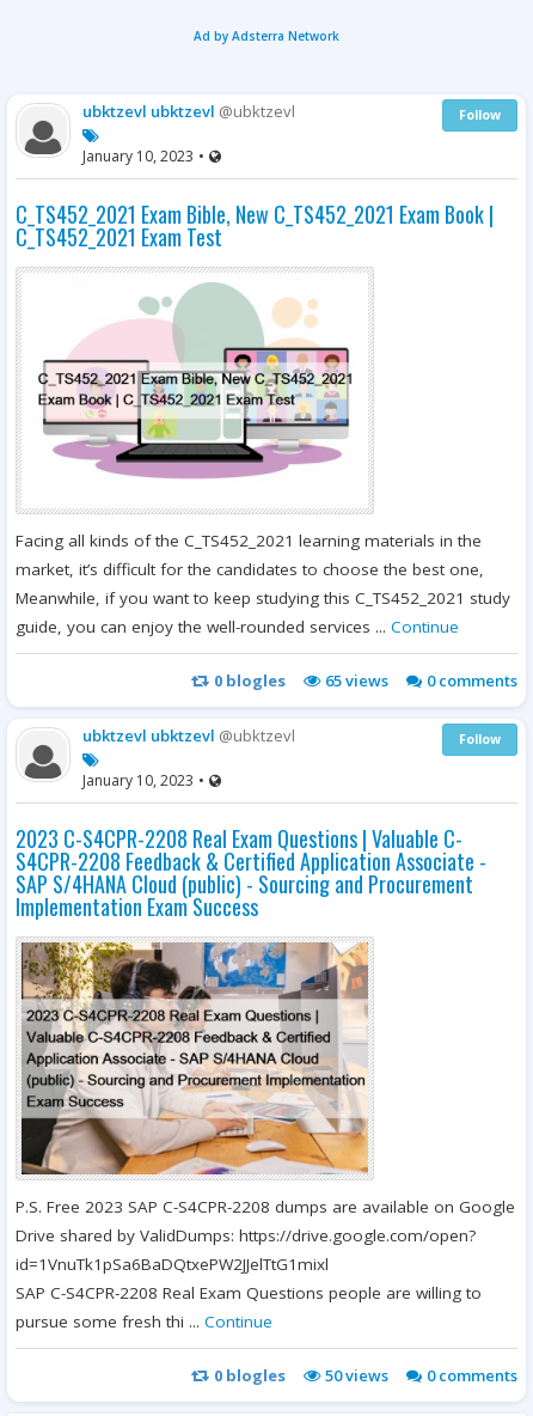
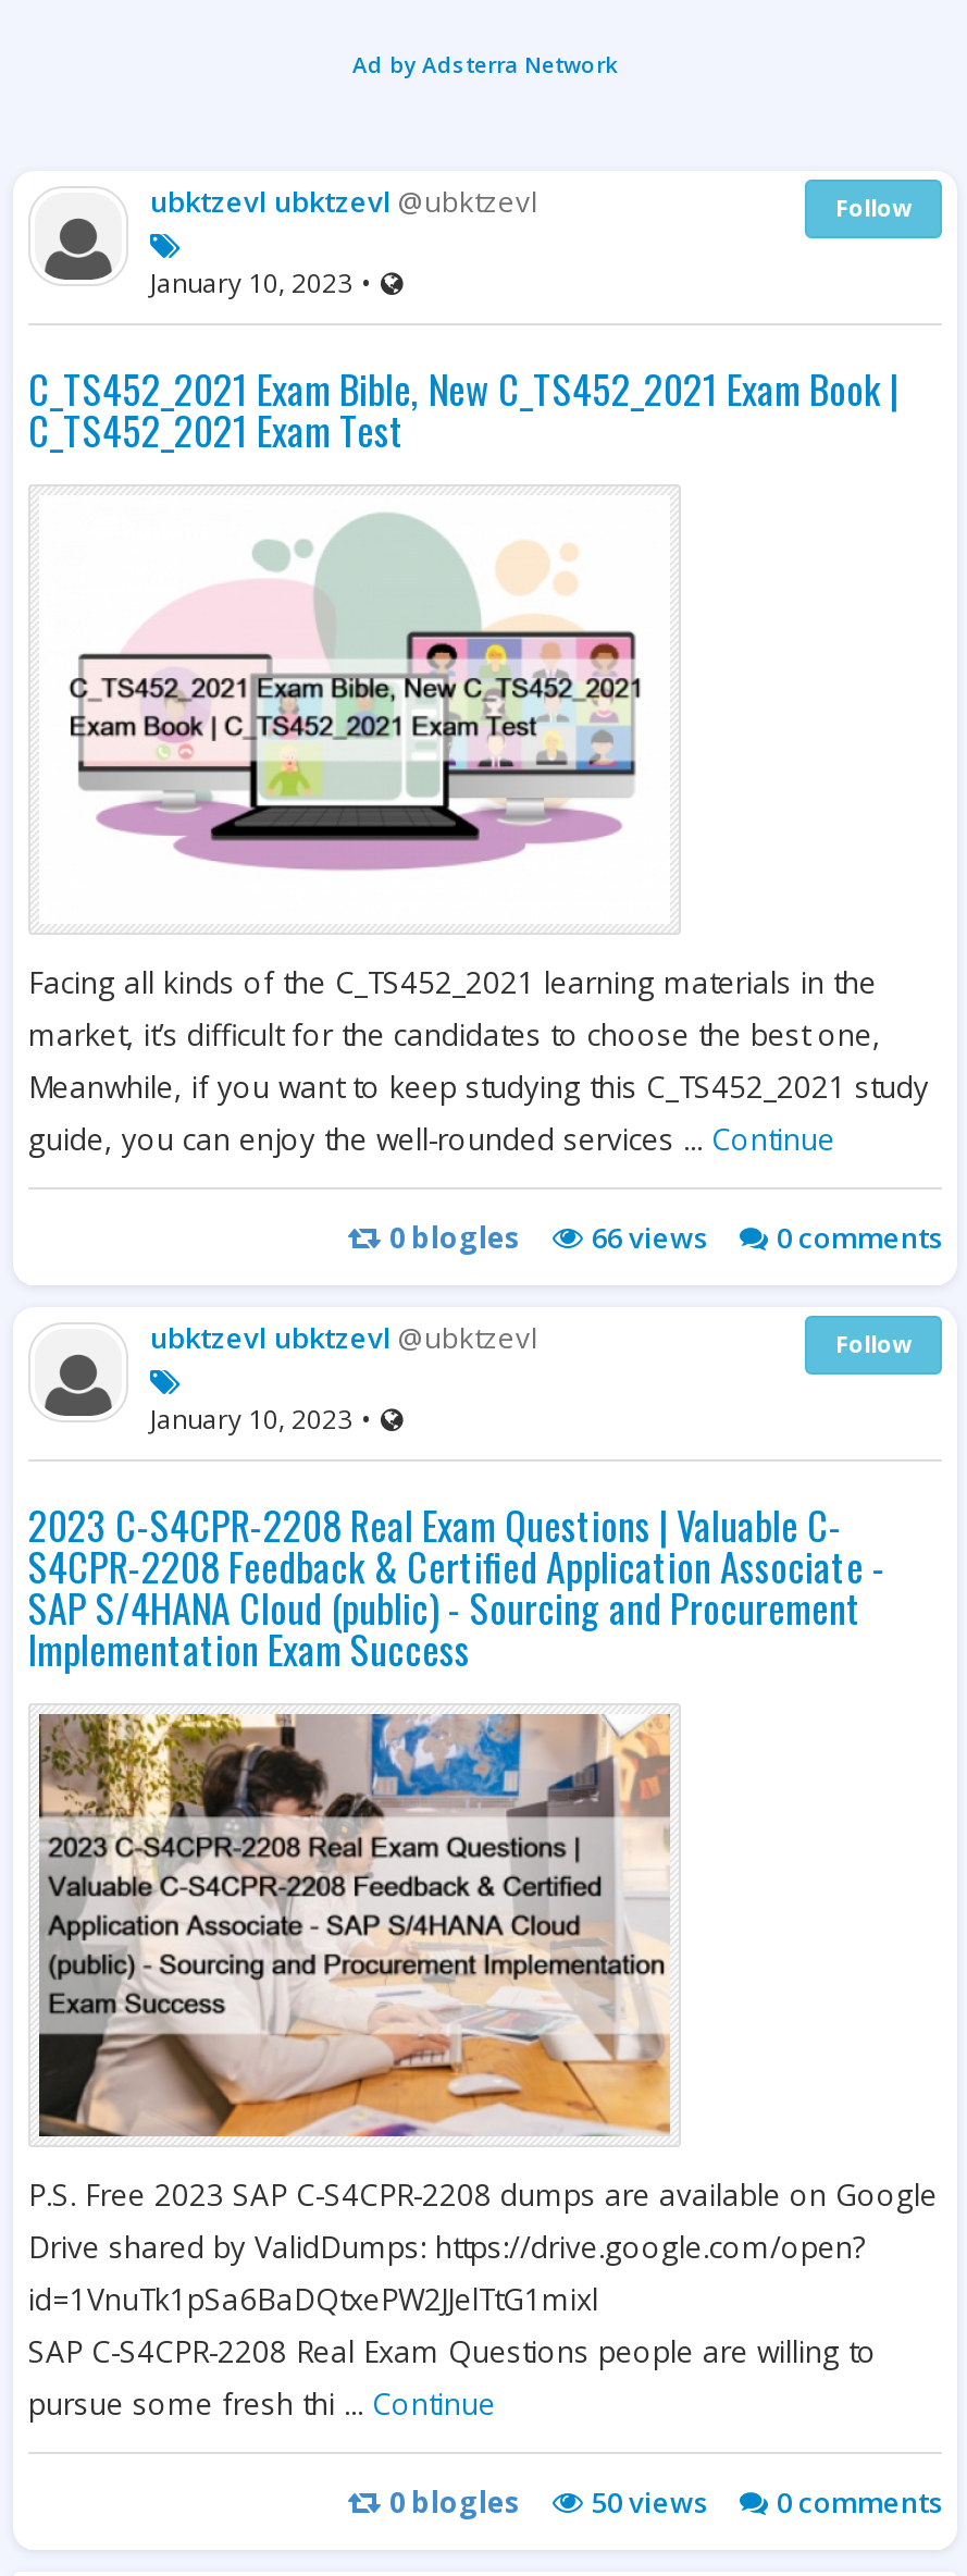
[214,670,517,691] 0 blogles 65views 0 comments -> [389,1218,942,1257] 0 blogles 66views 0 comments

